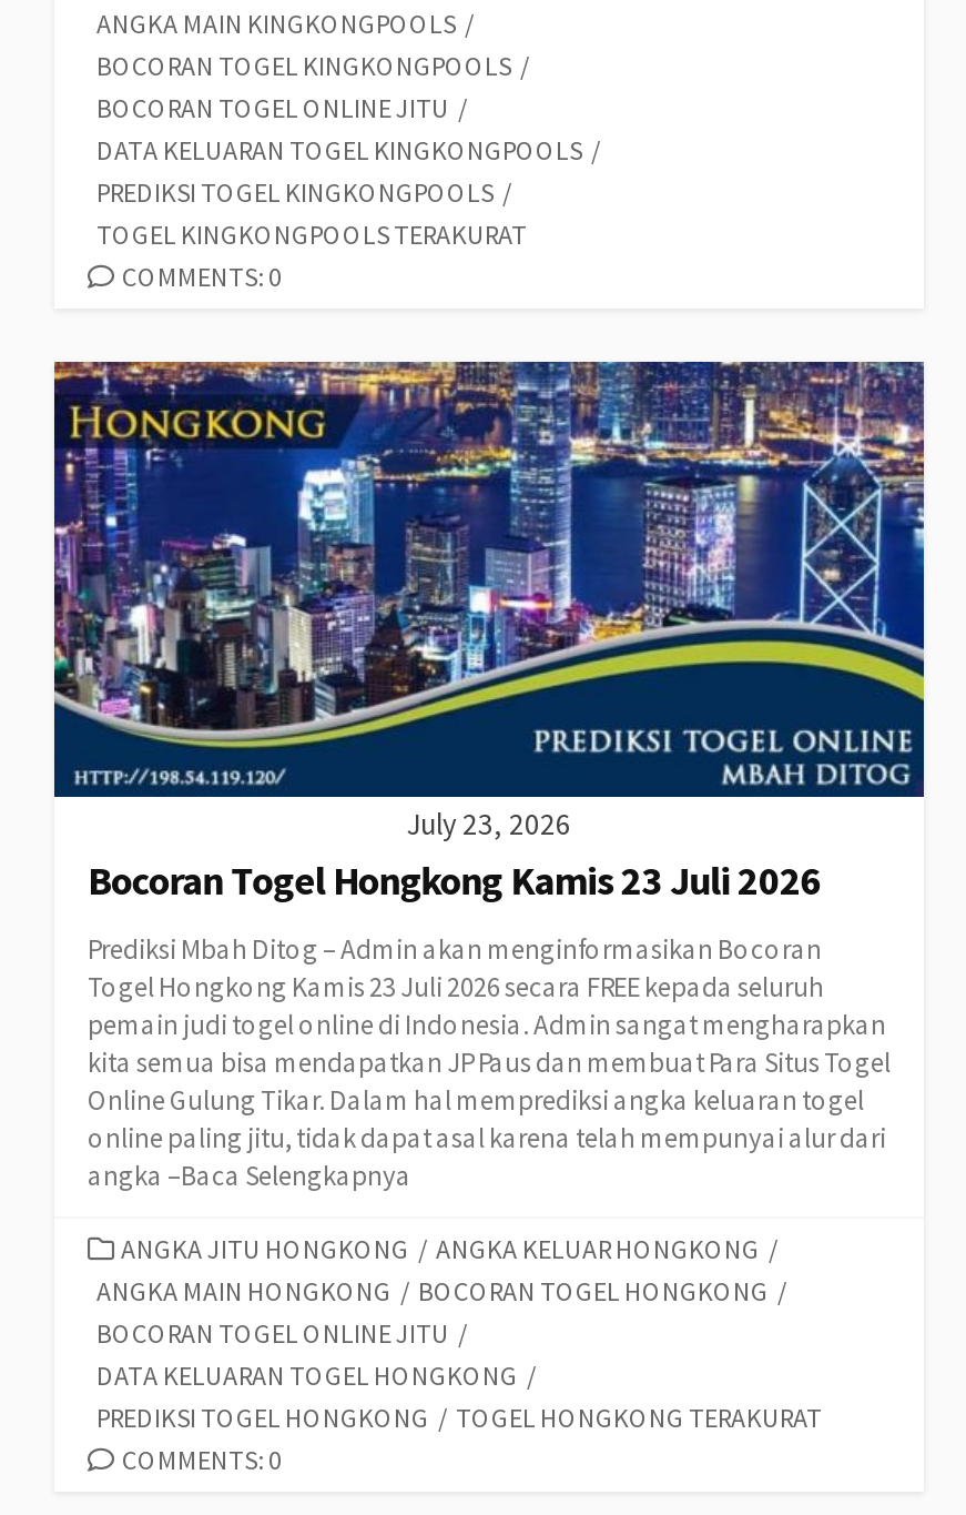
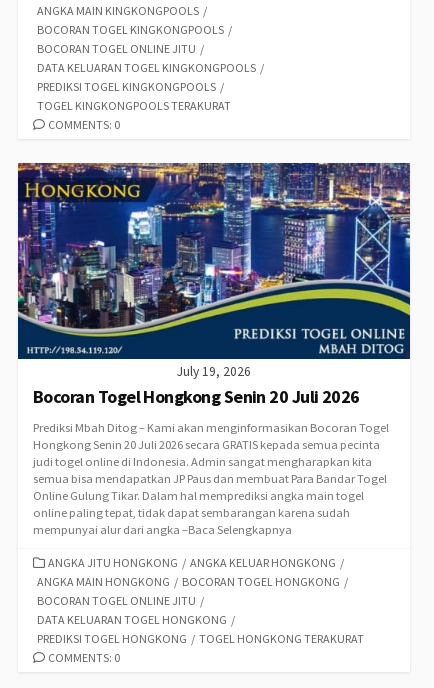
[88,805,822,905] July 23, 2026 | Bocoran Togel Hongkong Kamis 23 Juli 2026 -> [33,363,360,408] July 19, 2026 | Bocoran Togel Hongkong Senin 20 Juli 2026
[88,931,891,1191] Prediksi Mbah Ditog – Admin akan menginformasikan Bocoran | Togel Hongkong Kamis 23 Juli 2026 secara FREE kepada seluruh | pemain judi togel online di Indonesia. Admin sangat mengharapkan | kita semua bisa mendapatkan JP Paus dan membuat Para Situs Togel | Online Gulung Tikar. Dalam hal memprediksi angka keluaran togel | online paling jitu, tidak dapat asal karena telah mempunyai alur dari | angka –Baca Selengkapnya -> [33,420,389,537] Prediksi Mbah Ditog – Kami akan menginformasikan Bocoran Togel | Hongkong Senin 20 Juli 2026 secara GRATIS kepada semua pecinta | judi togel online di Indonesia. Admin sangat mengharapkan kita | semua bisa mendapatkan JP Paus dan membuat Para Bandar Togel | Online Gulung Tikar. Dalam hal memprediksi angka main togel | online paling tepat, tidak dapat sembarangan karena sudah | mempunyai alur dari angka –Baca Selengkapnya

